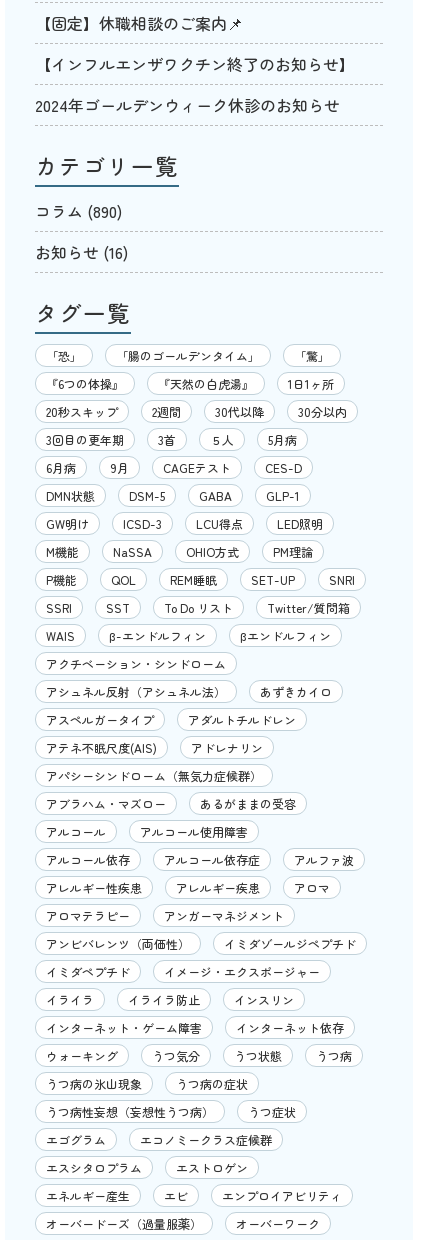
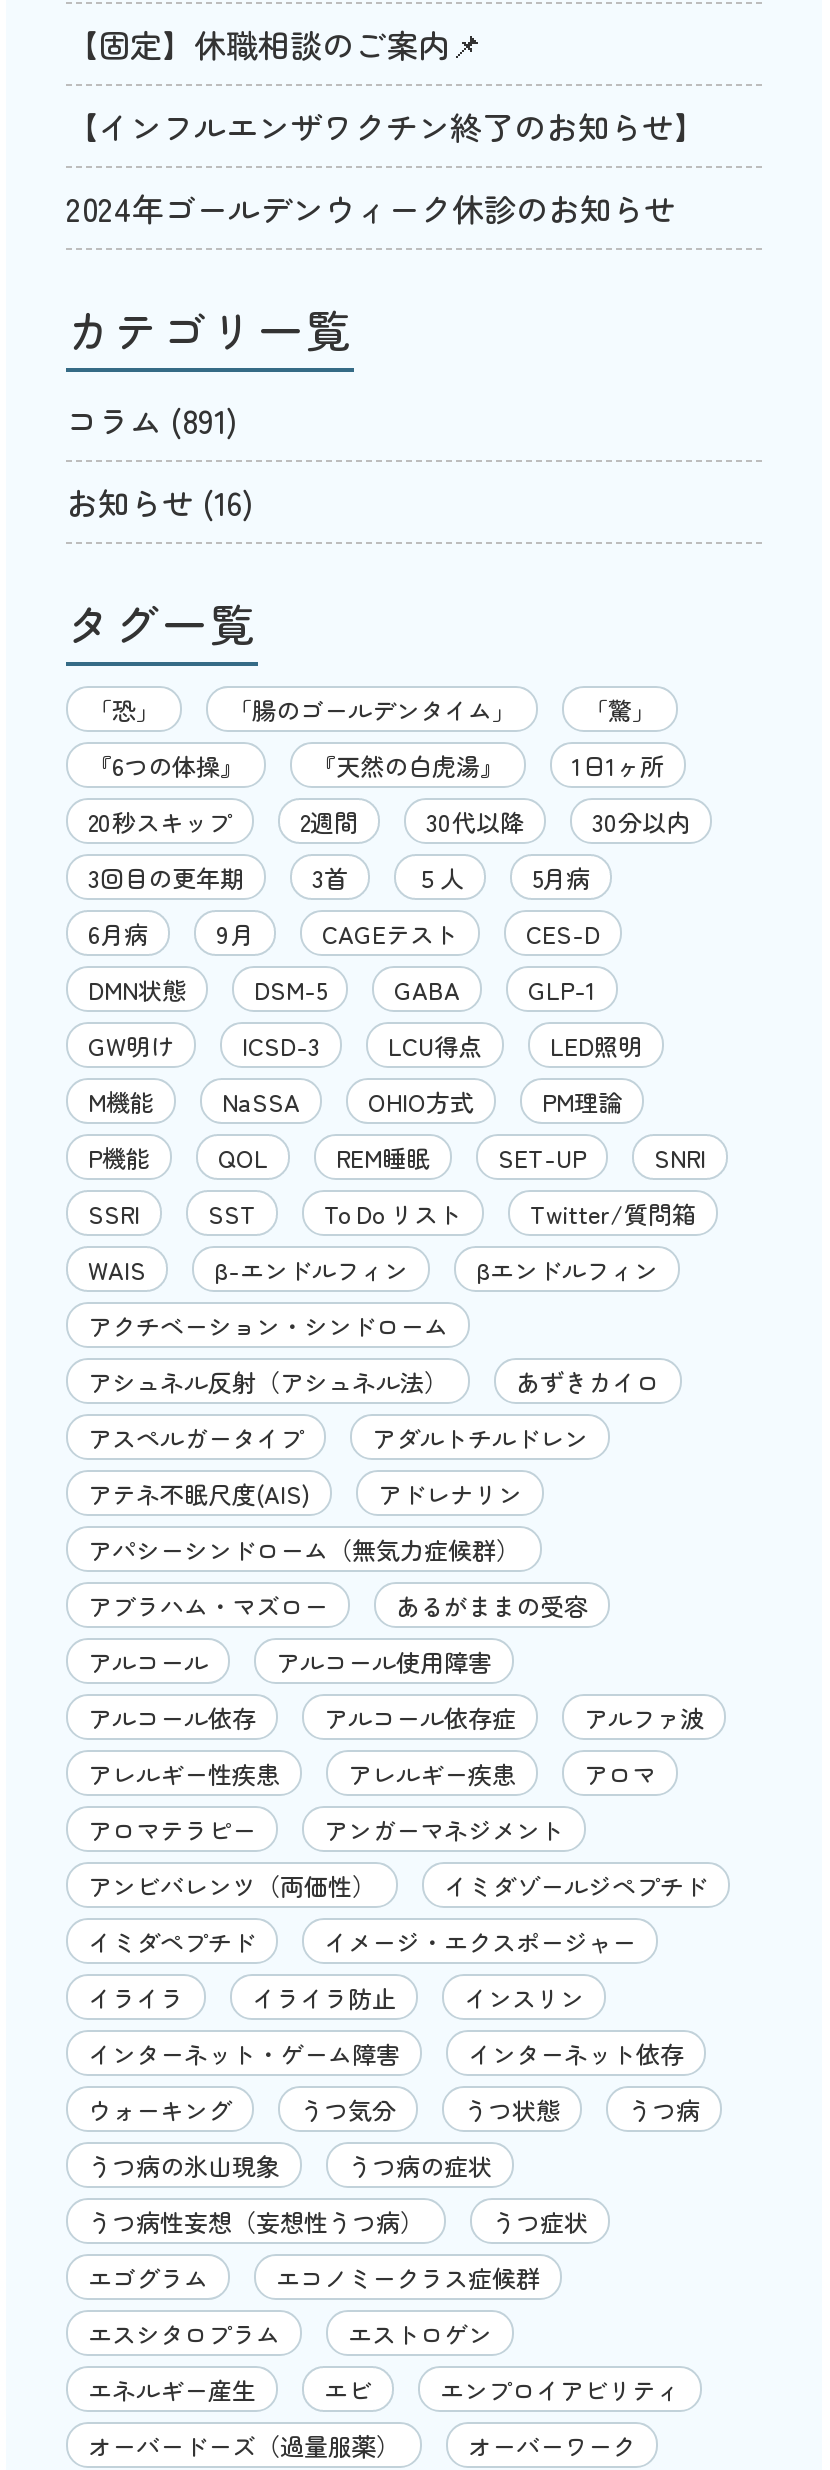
[35,199,122,223] コラム(890) -> [66,396,236,444] コラム(891)

